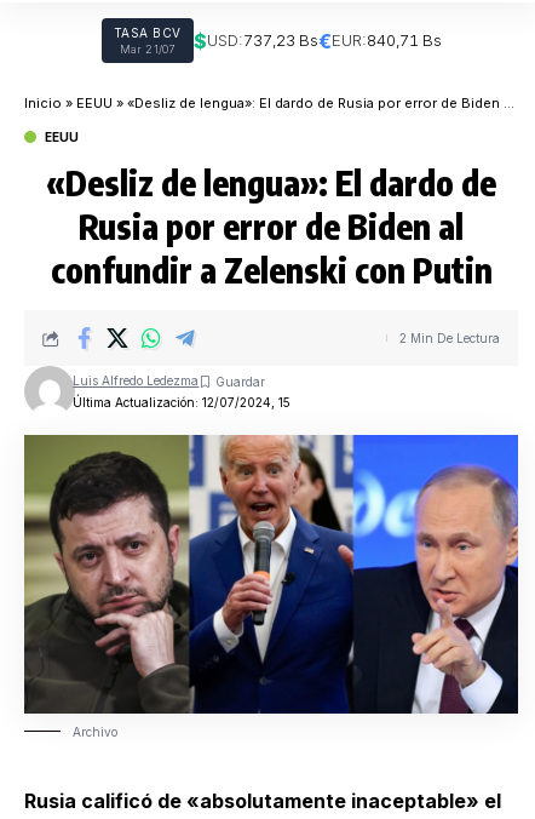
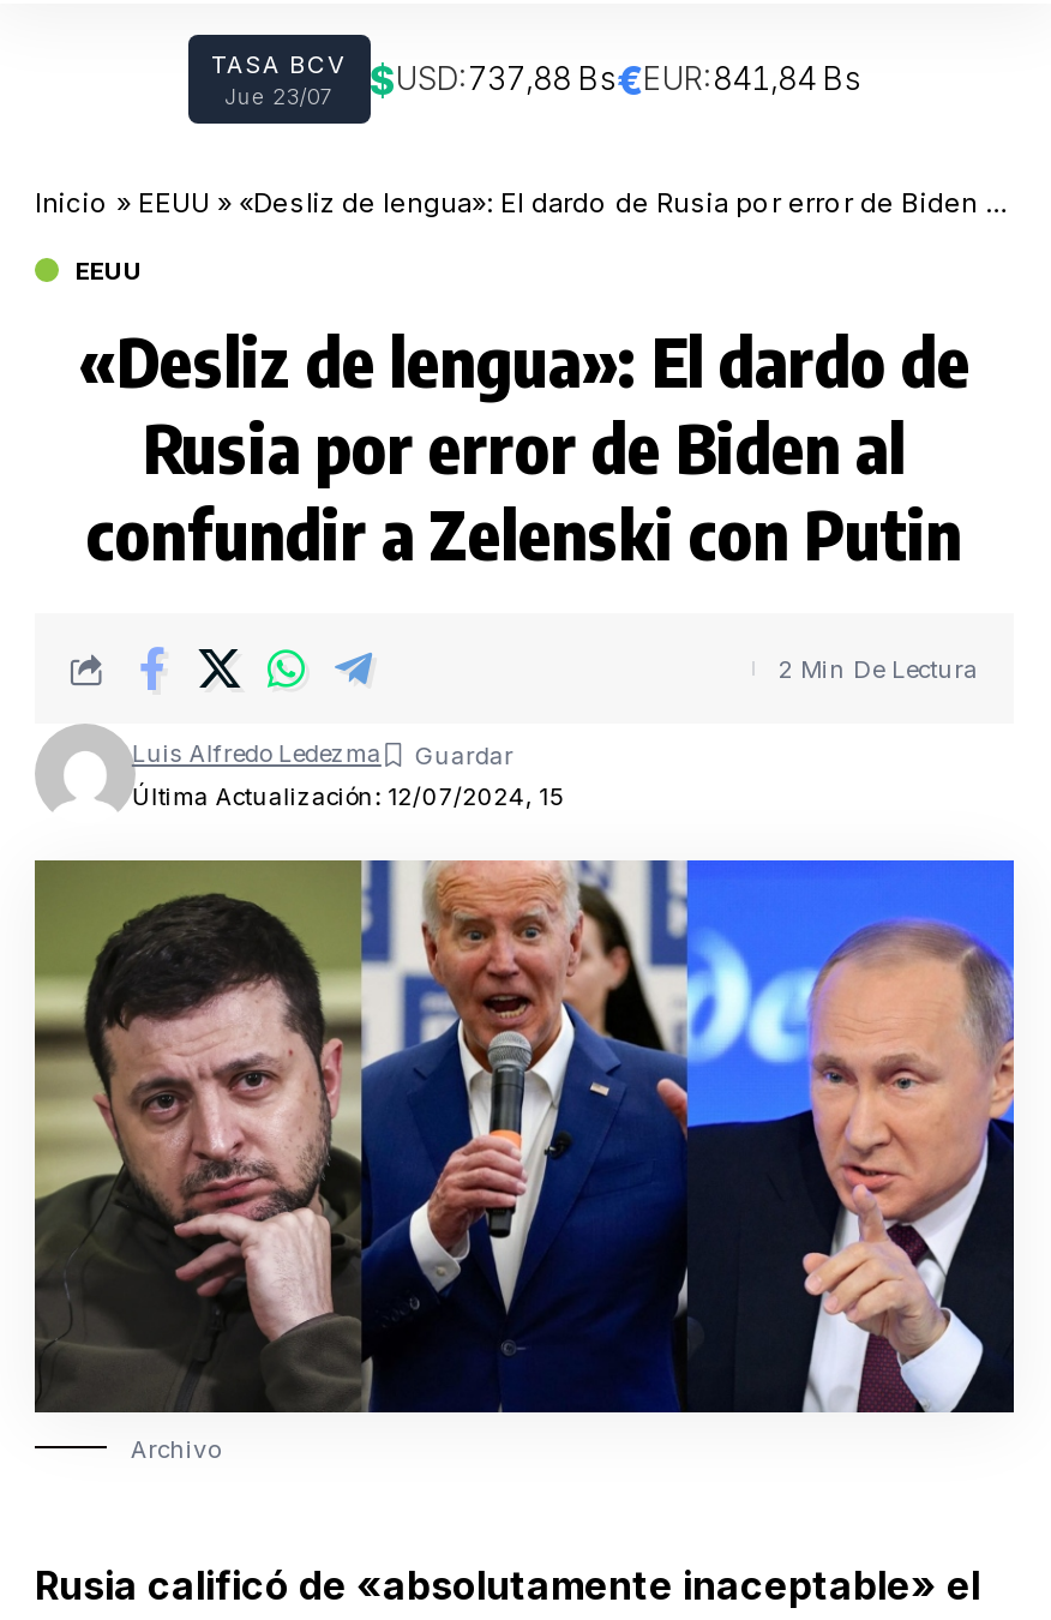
[119,29,441,56] Mar 21/07 | $USD:737,23 Bs€EUR:840,71 Bs -> [225,55,861,109] Jue 23/07 | $USD:737,88 Bs€EUR:841,84 Bs

